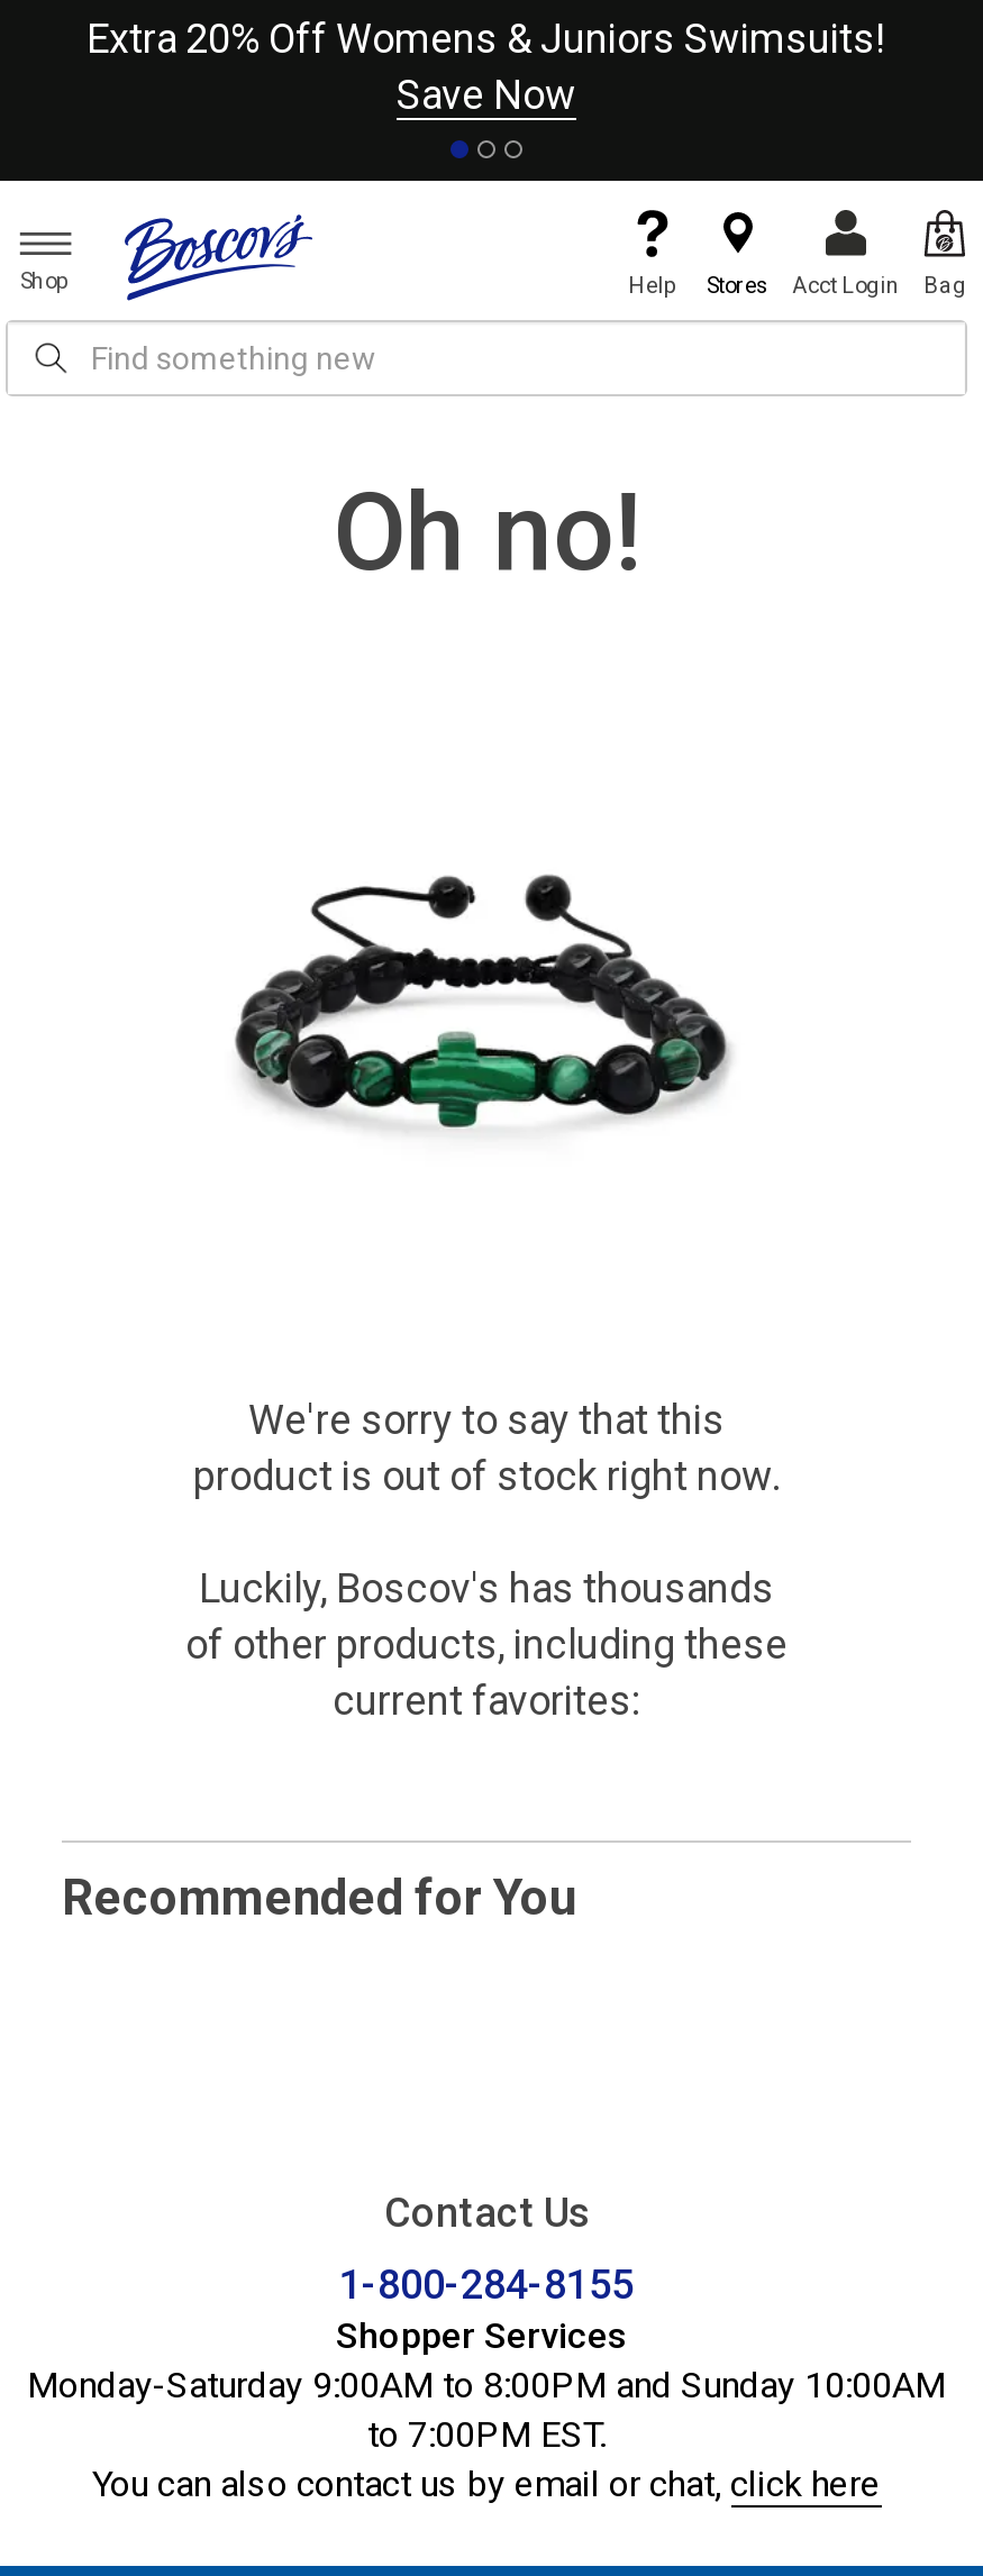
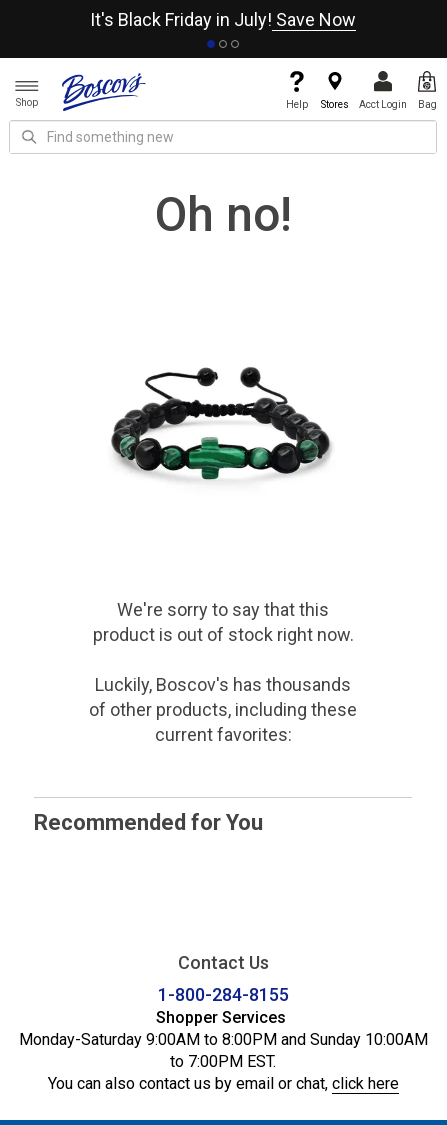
[87,15,886,118] Extra 20% Off Womens & Juniors Swimsuits! | Save Now -> [90,9,356,30] It's Black Friday in July! Save Now

